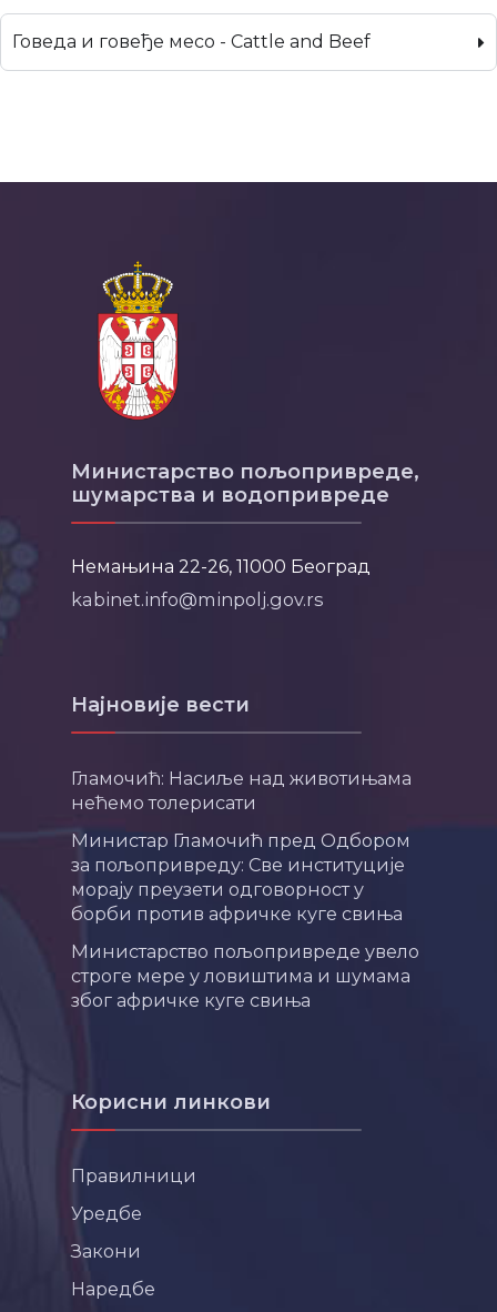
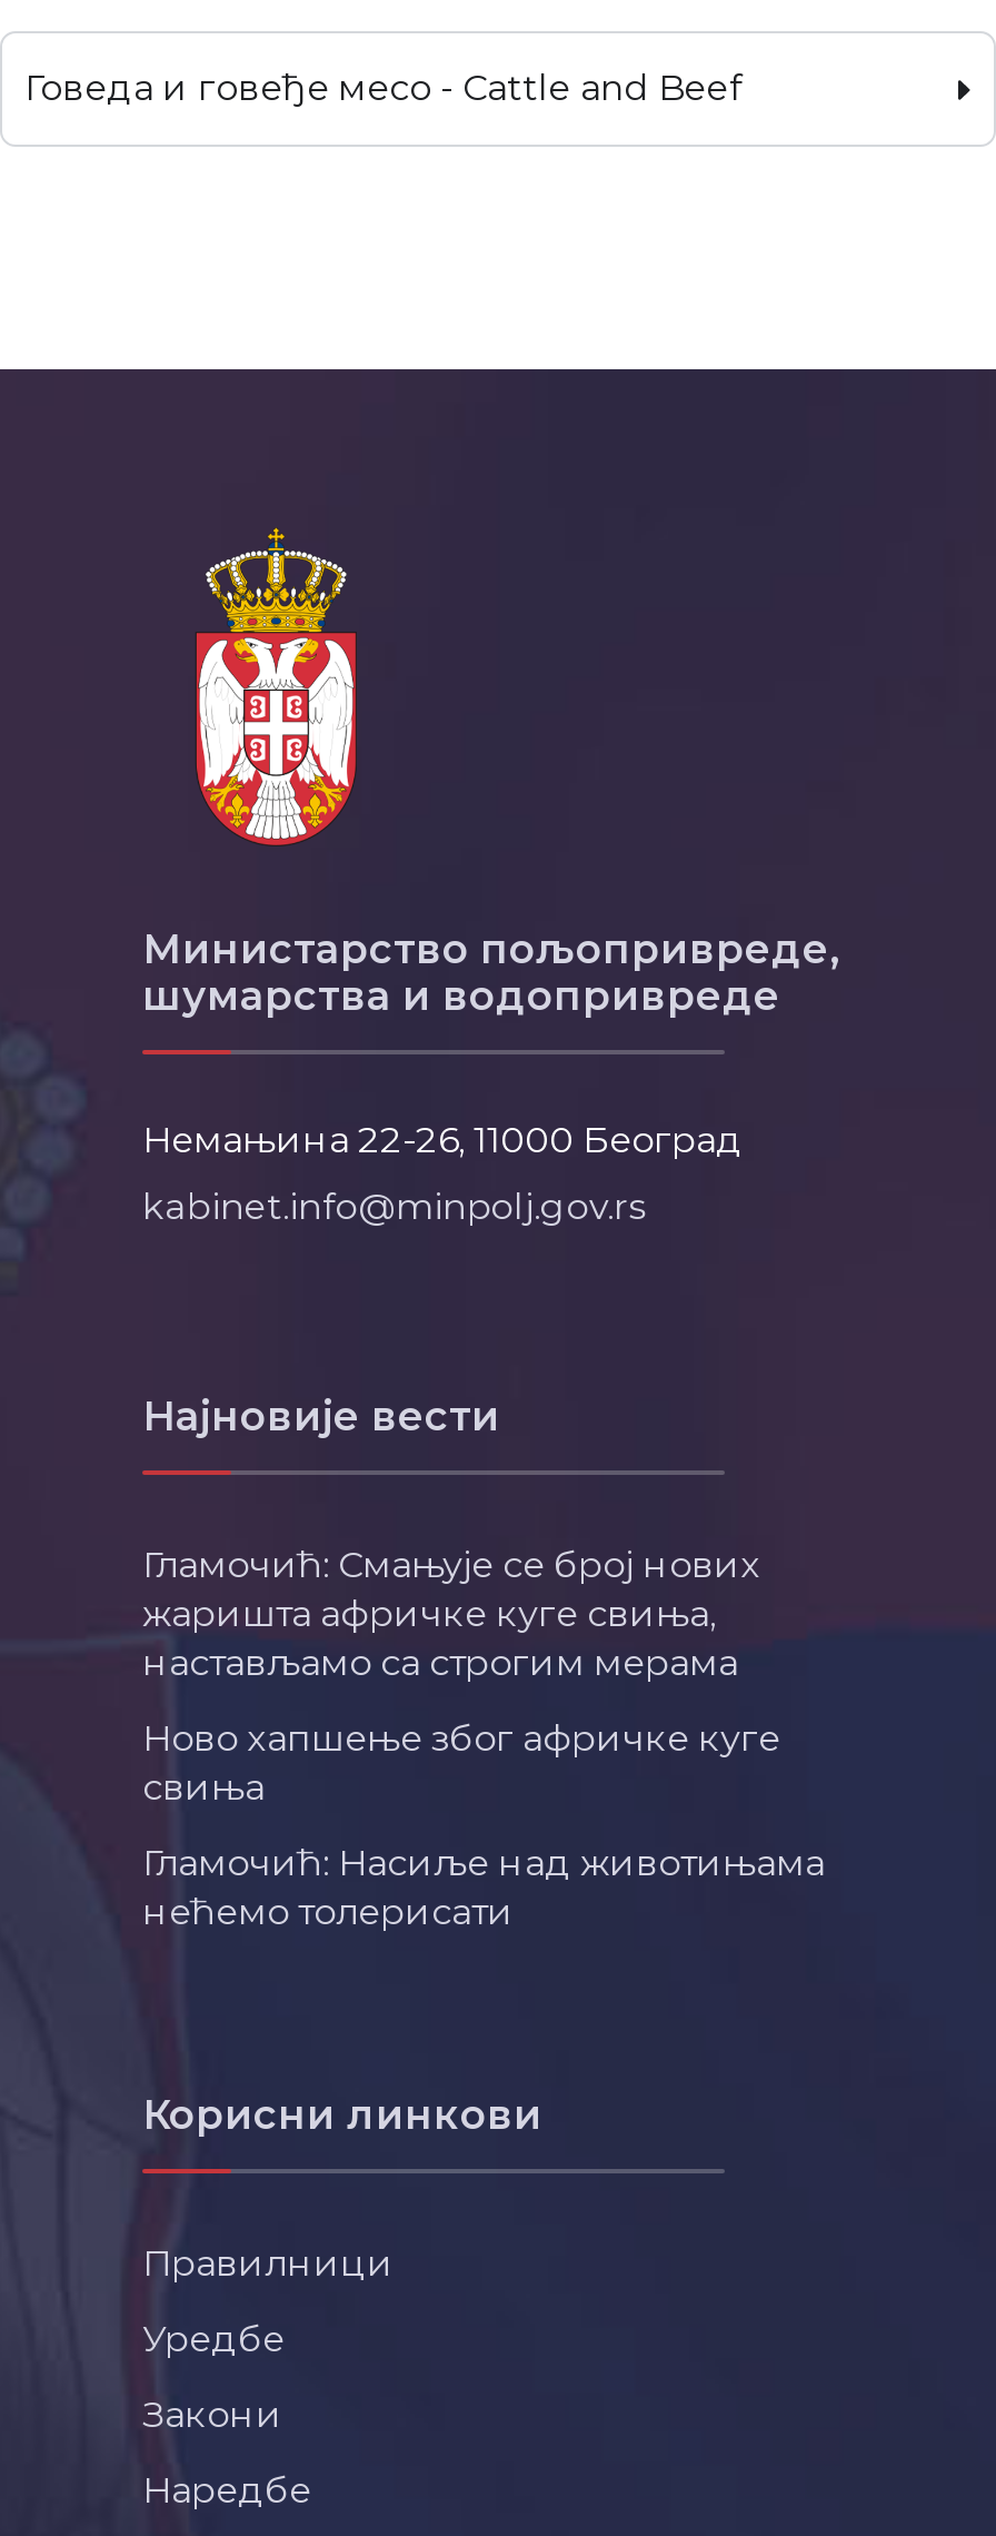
none -> [142,1542,780,1809] Гламочић: Смањује се број нових | жаришта афричке куге свиња, | настављамо са строгим мерама | Ново хапшење због афричке куге | свиња
moved [71,767,412,814] -> [142,1840,825,1934]: Гламочић: Насиље над животињама | нећемо толерисати
[71,829,419,1012] Министар Гламочић пред Одбором | за пољопривреду: Све институције | морају преузети одговорност у | борби против афричке куге свиња | Министарство пољопривреде увело | строге мере у ловиштима и шумама | због афричке куге свиња -> none

